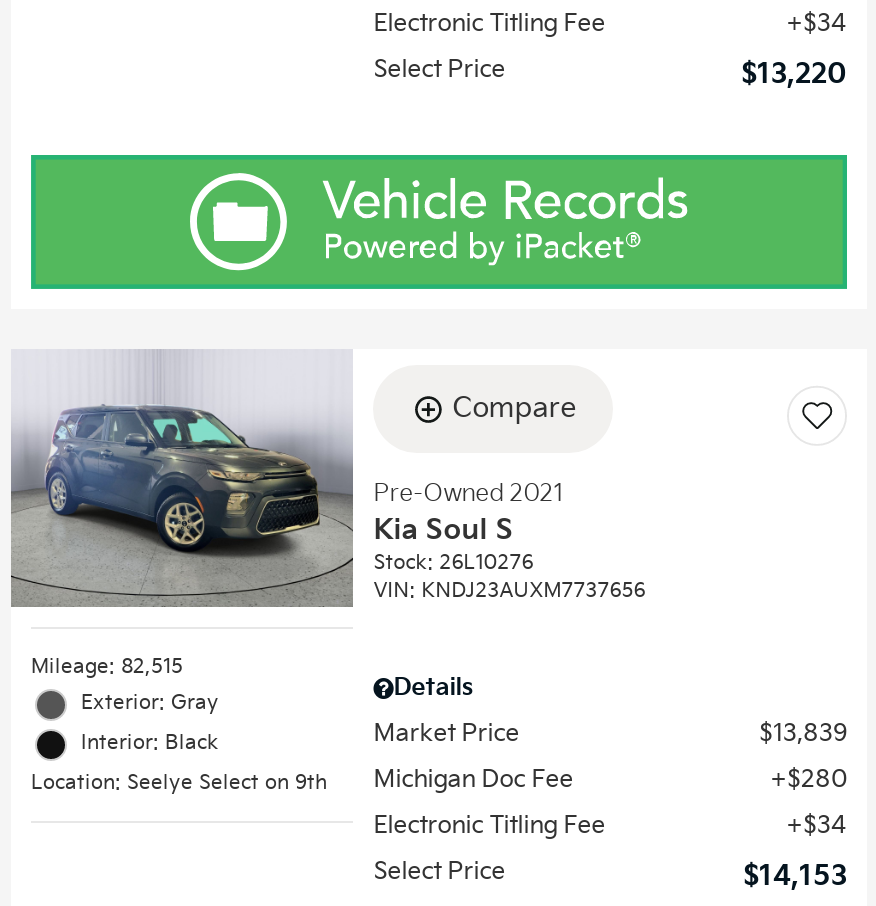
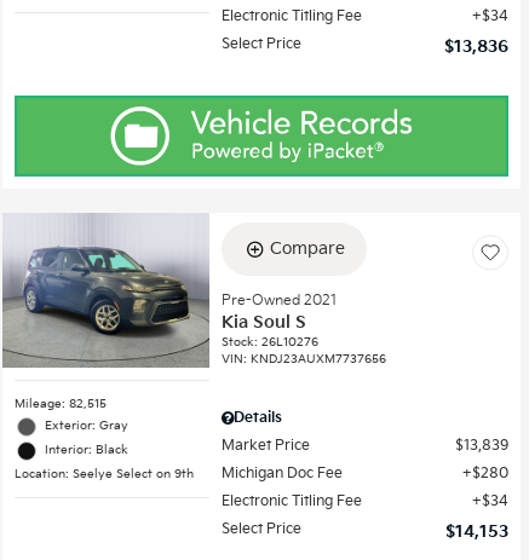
[741,58,847,92] $13,220 -> [444,36,508,57] $13,836

